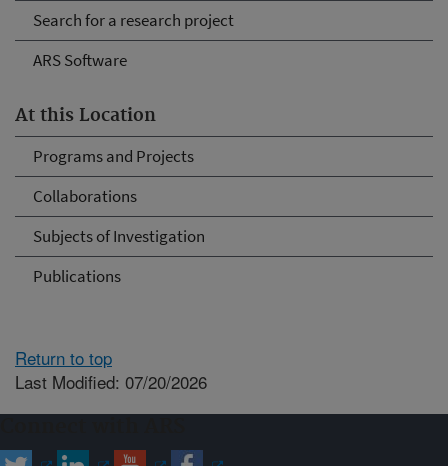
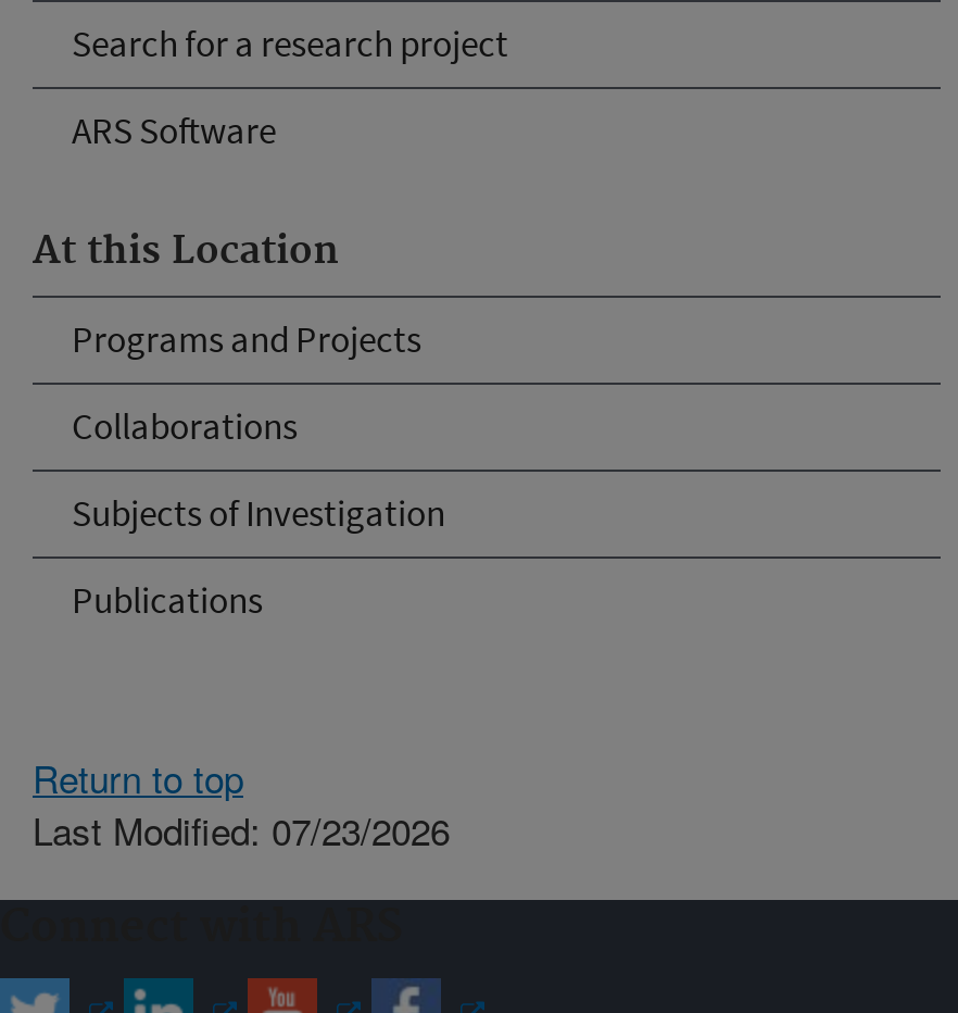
[15,368,207,393] Last Modified: 07/20/2026 -> [33,801,450,855] Last Modified: 07/23/2026

